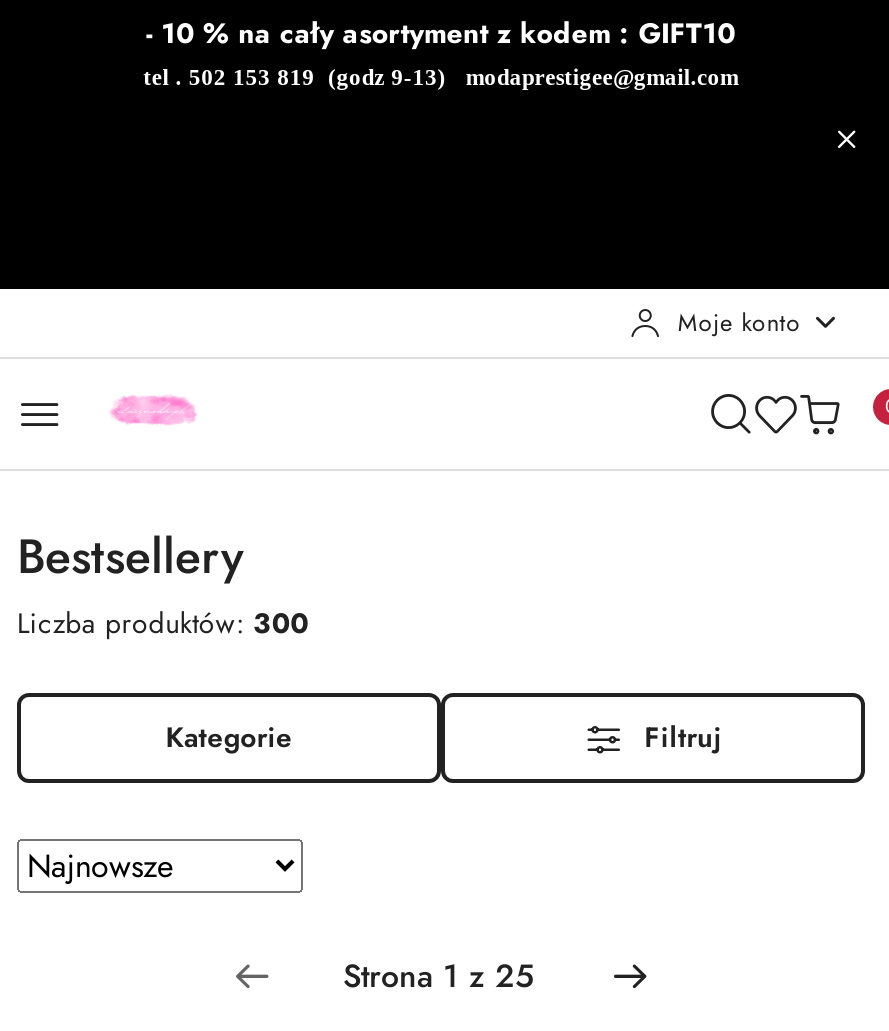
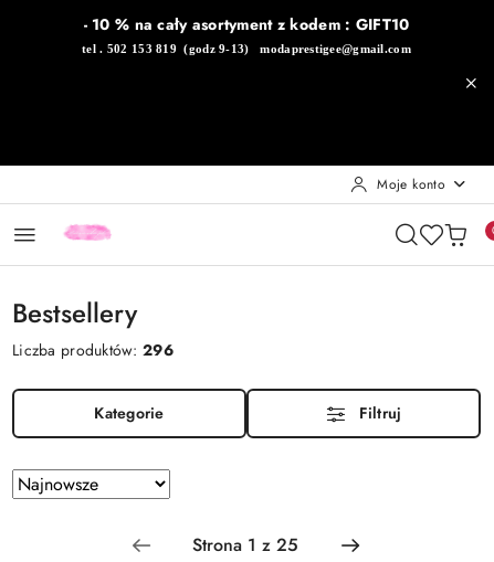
[17,603,309,643] Liczba produktów: 300 -> [12,339,173,361] Liczba produktów: 296

